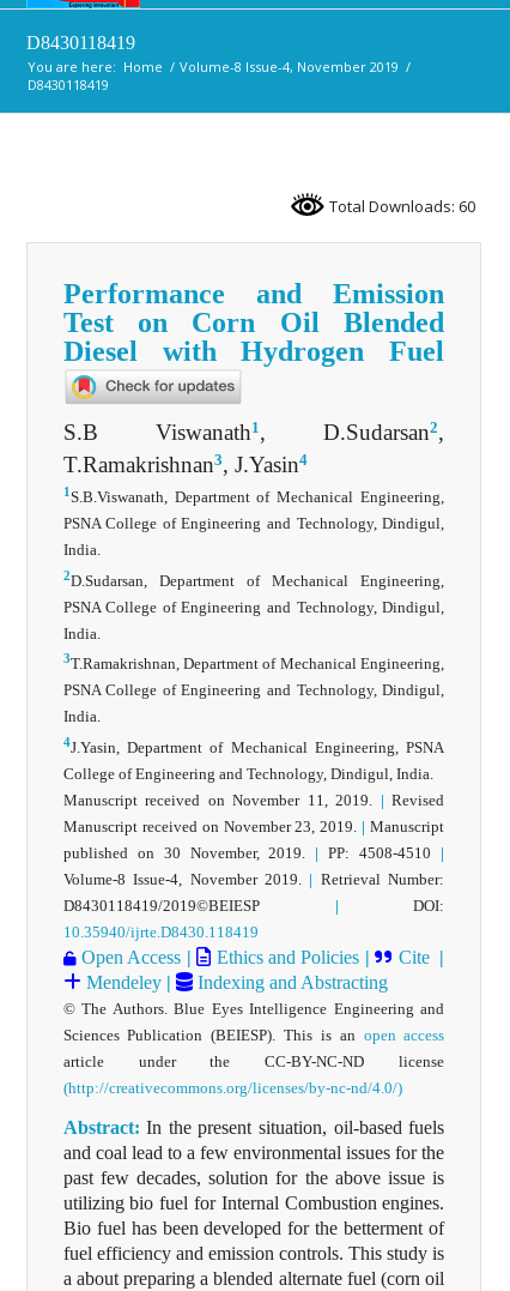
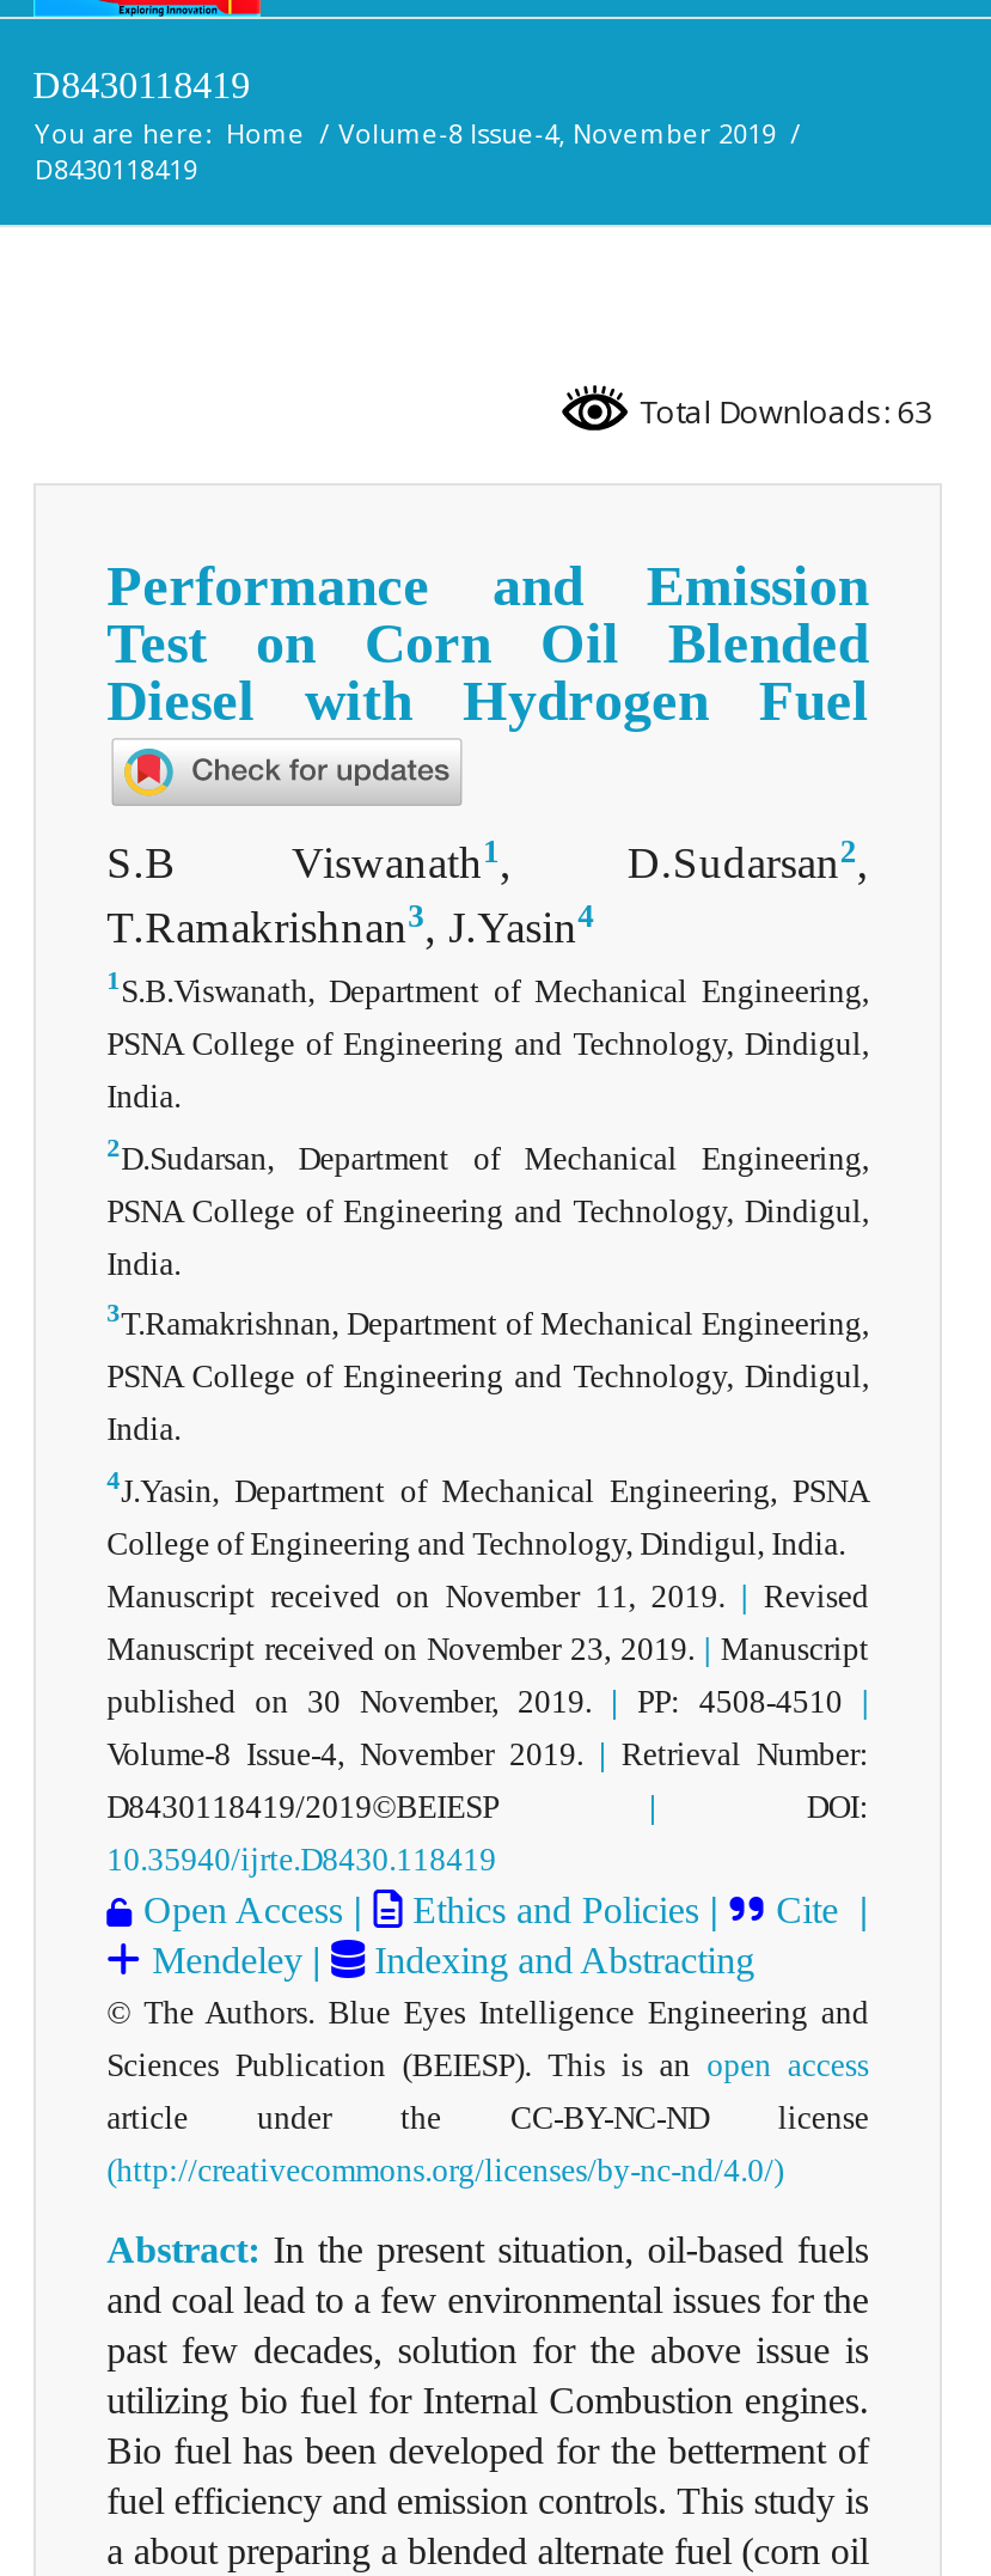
[326,195,476,217] Total Downloads: 60 -> [632,390,931,433] Total Downloads: 63

